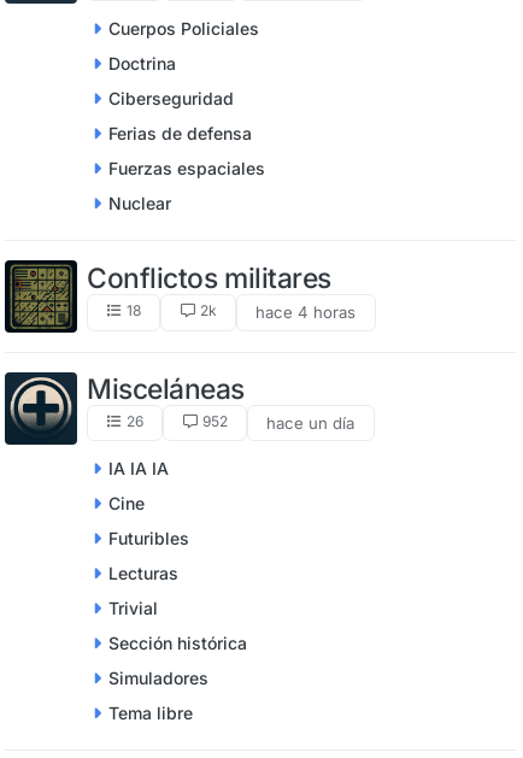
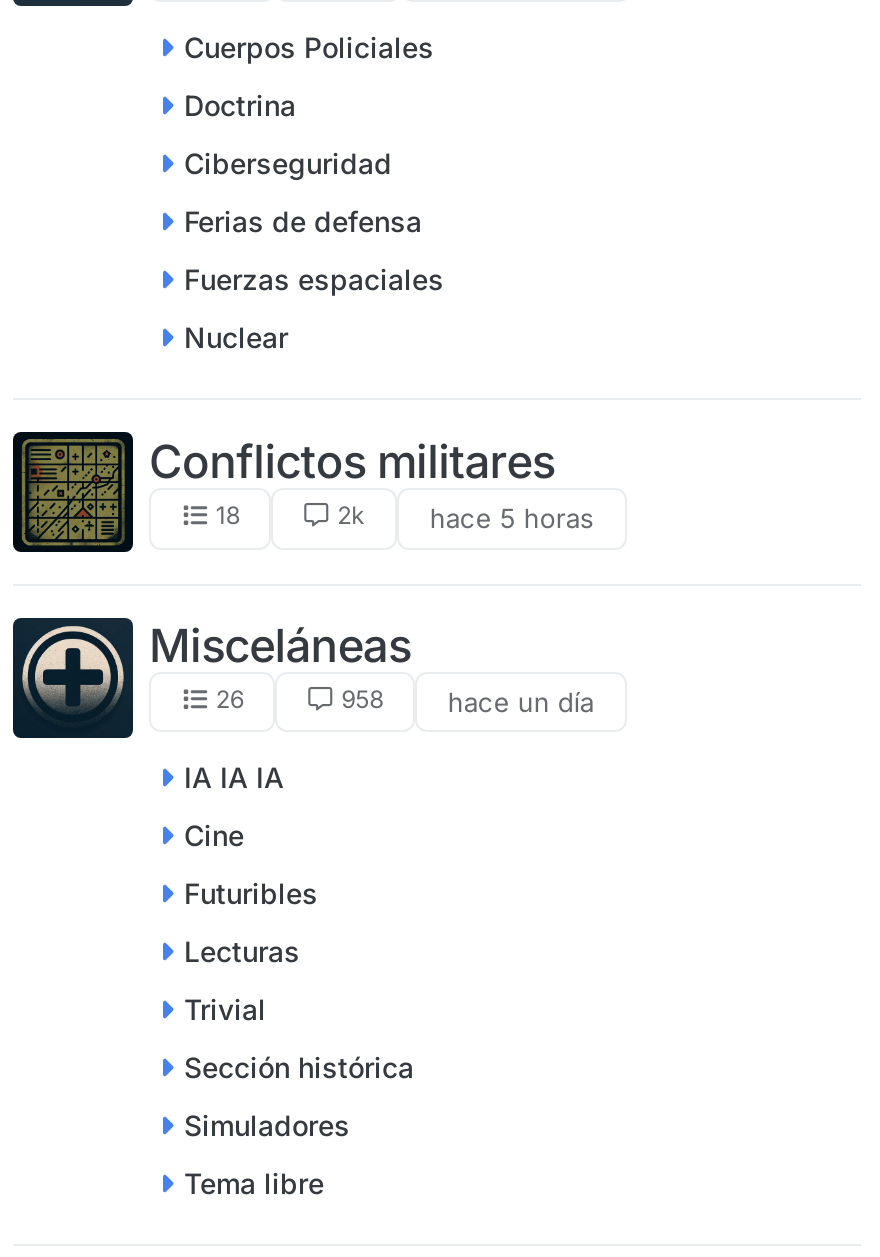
[256,302,356,321] hace 4 horas -> [430,501,594,533] hace 5 horas
[203,412,228,430] 952 -> [341,684,383,714] 958

